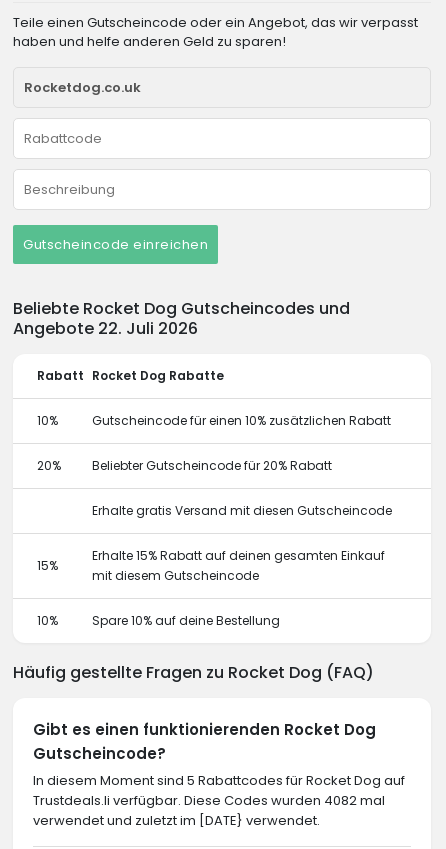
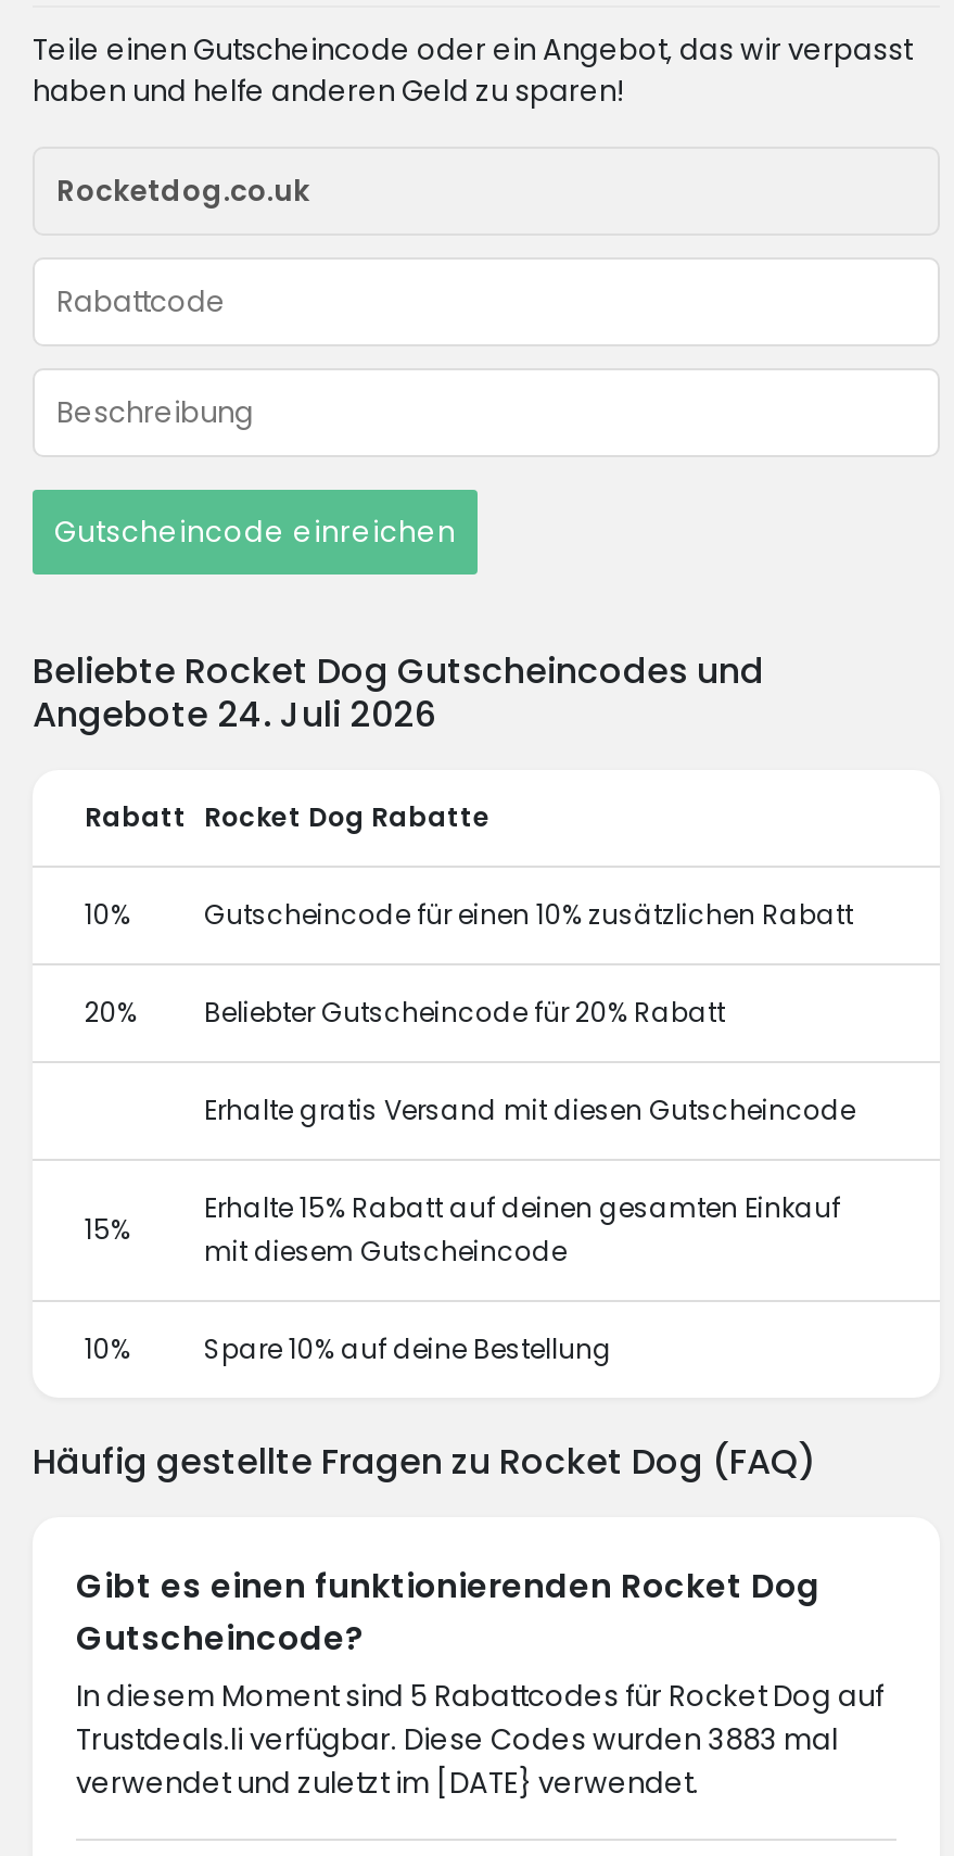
[13,317,198,340] Angebote 22. Juli 2026 -> [33,690,436,740] Angebote 24. Juli 2026
[33,791,385,810] Trustdeals.li verfügbar. Diese Codes wurden 4082 mal -> [76,1719,838,1760] Trustdeals.li verfügbar. Diese Codes wurden 3883 mal

